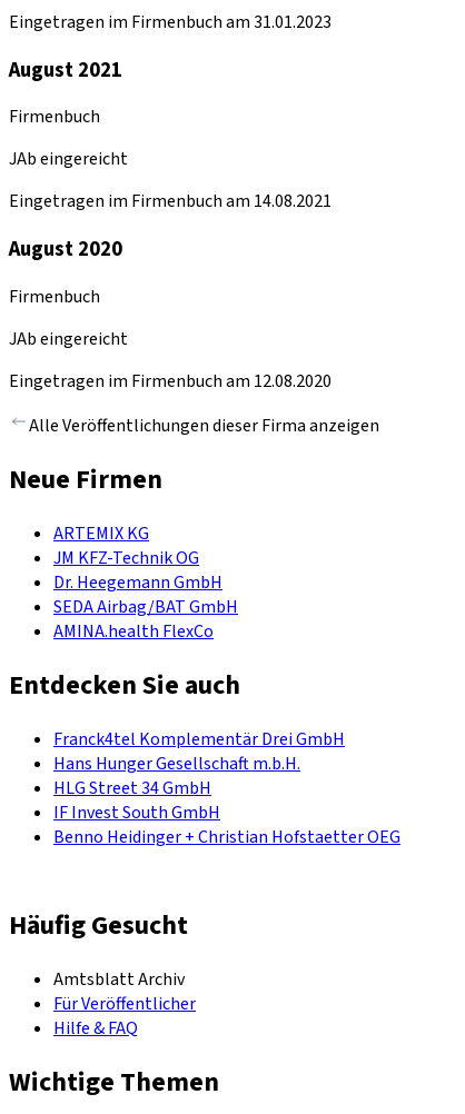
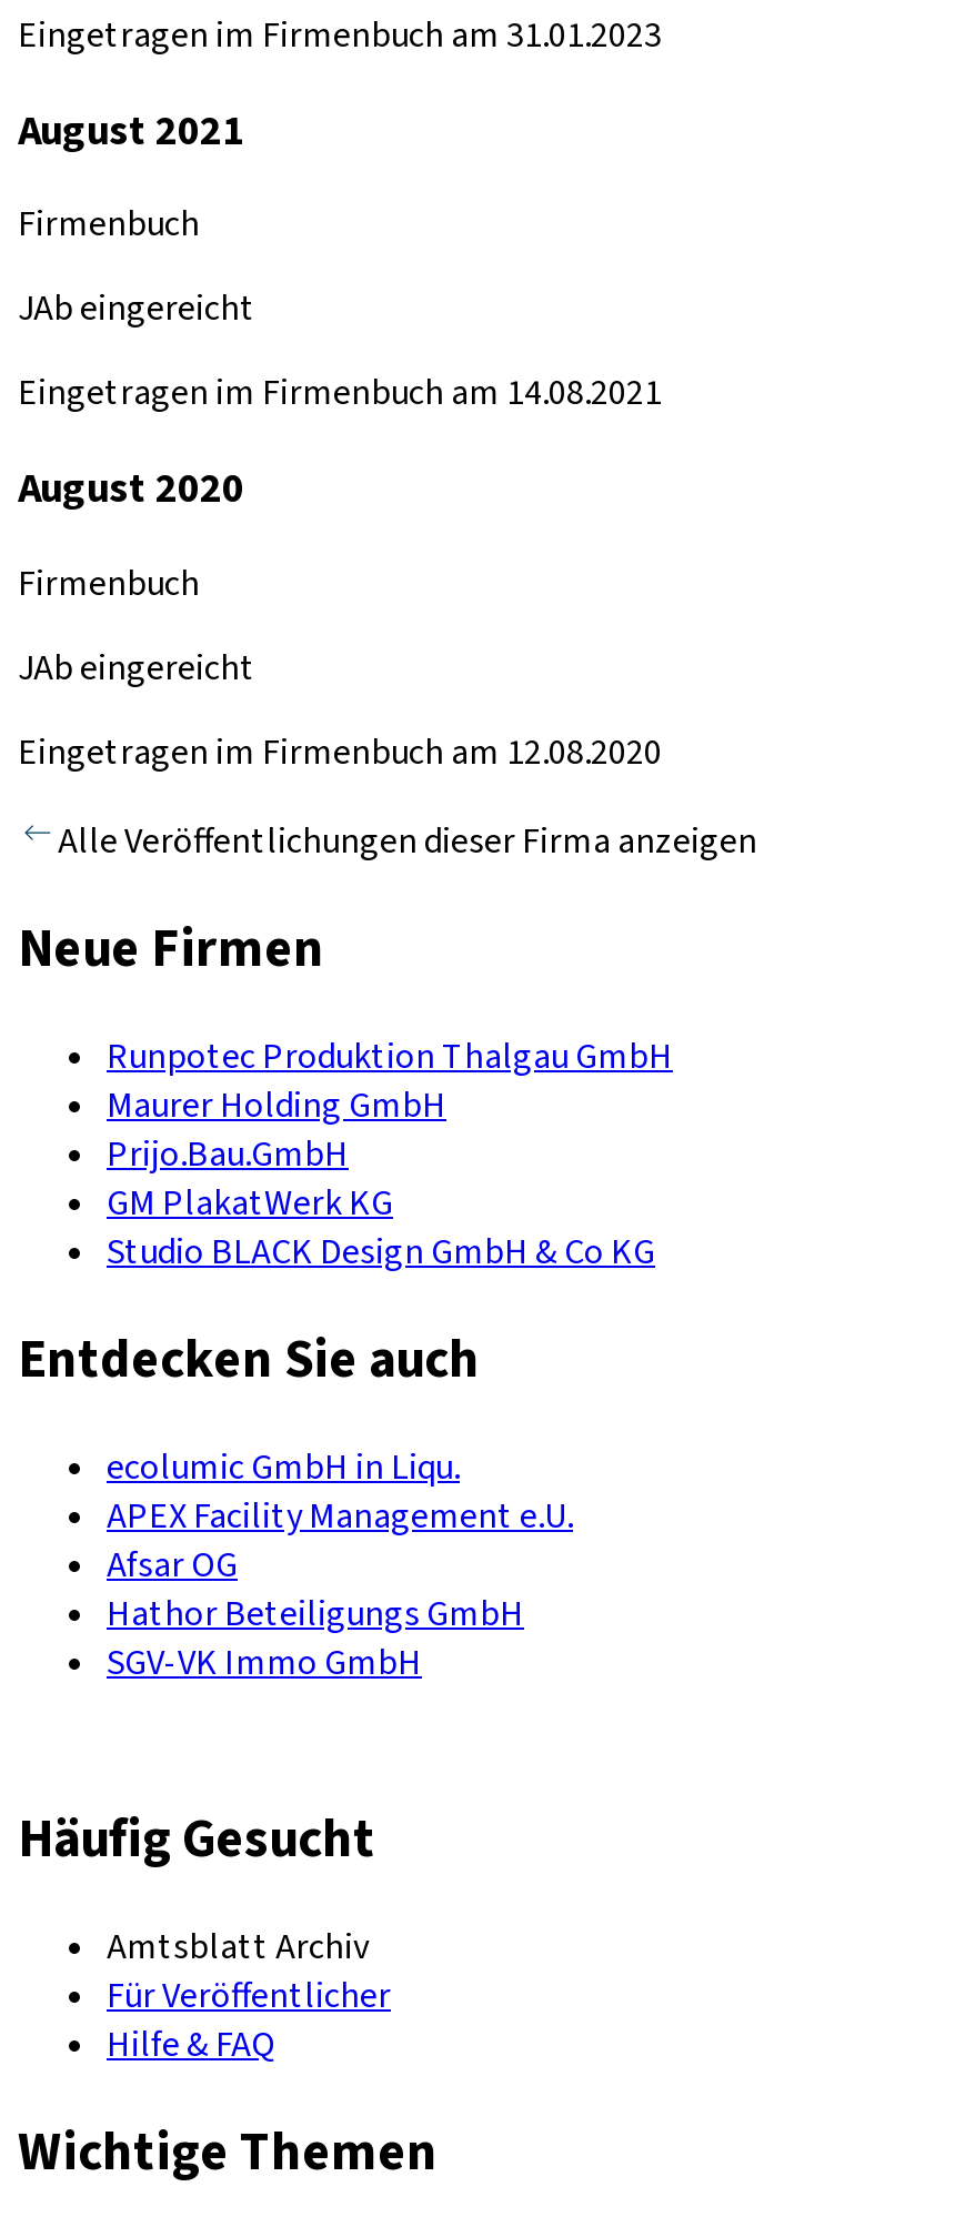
[53,521,238,643] ARTEMIX KG | JM KFZ-Technik OG | Dr. Heegemann GmbH | SEDA Airbag/BAT GmbH | AMINA.health FlexCo -> [107,1032,673,1276] Runpotec Produktion Thalgau GmbH | Maurer Holding GmbH | Prijo.Bau.GmbH | GM PlakatWerk KG | Studio BLACK Design GmbH & Co KG
[53,727,400,849] Franck4tel Komplementär Drei GmbH | Hans Hunger Gesellschaft m.b.H. | HLG Street 34 GmbH | IF Invest South GmbH | Benno Heidinger + Christian Hofstaetter OEG -> [107,1442,573,1686] ecolumic GmbH in Liqu. | APEX Facility Management e.U. | Afsar OG | Hathor Beteiligungs GmbH | SGV-VK Immo GmbH

